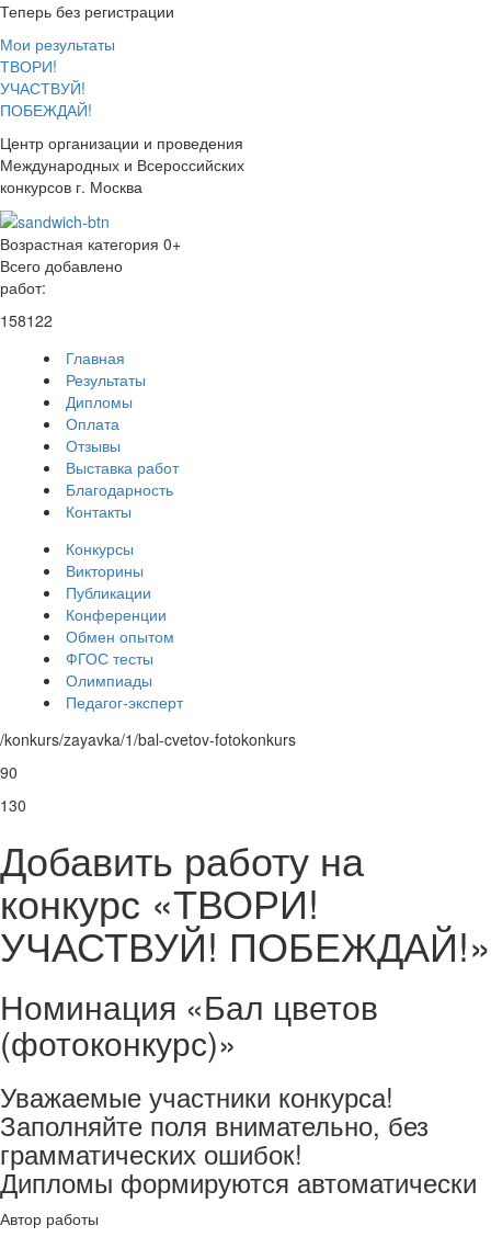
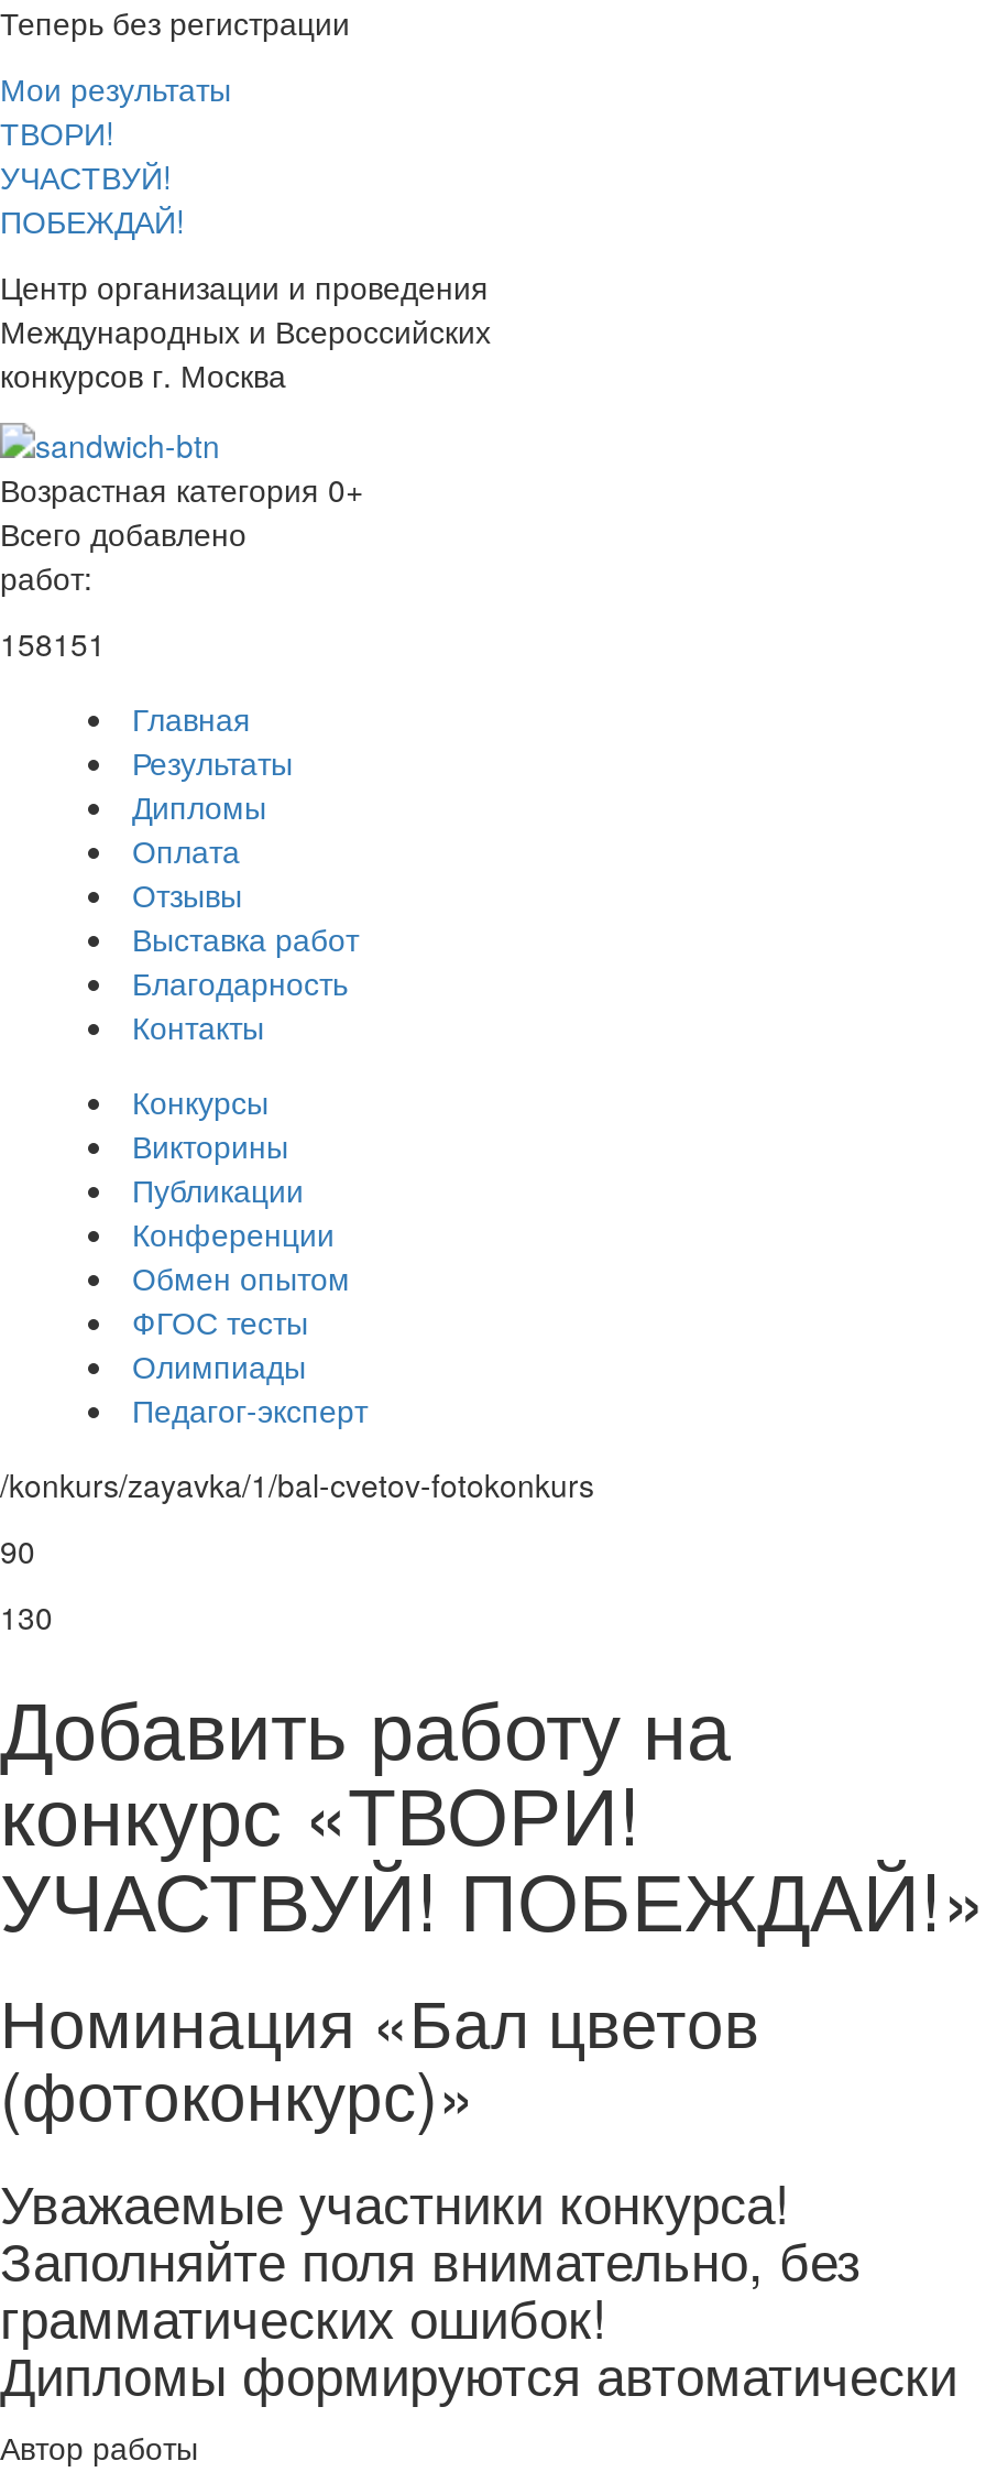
[0,310,53,332] 158122 -> [0,622,106,666] 158151

